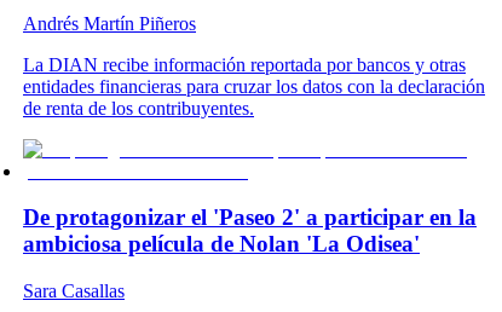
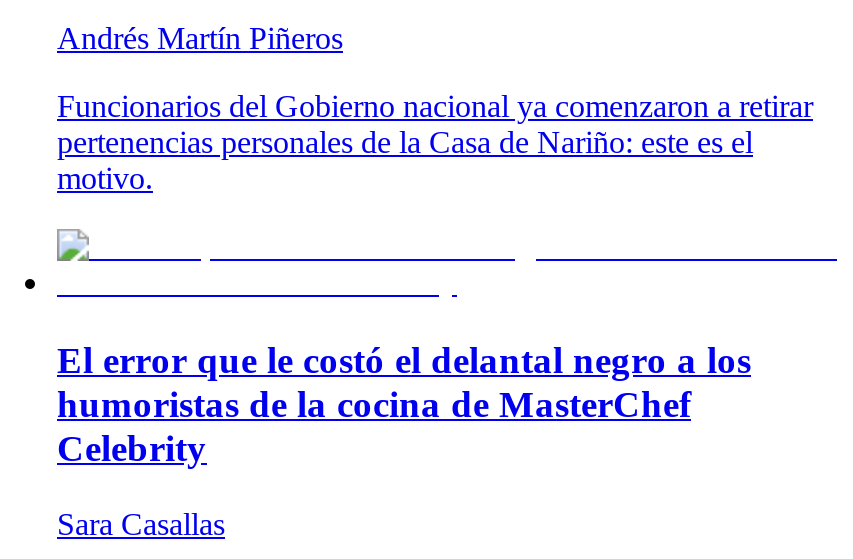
[23,54,485,118] La DIAN recibe información reportada por bancos y otras | entidades financieras para cruzar los datos con la declaración | de renta de los contribuyentes. -> [57,89,813,195] Funcionarios del Gobierno nacional ya comenzaron a retirar | pertenencias personales de la Casa de Nariño: este es el | motivo.
[23,205,477,257] De protagonizar el 'Paseo 2' a participar en la | ambiciosa película de Nolan 'La Odisea' -> [57,339,751,469] El error que le costó el delantal negro a los | humoristas de la cocina de MasterChef | Celebrity

